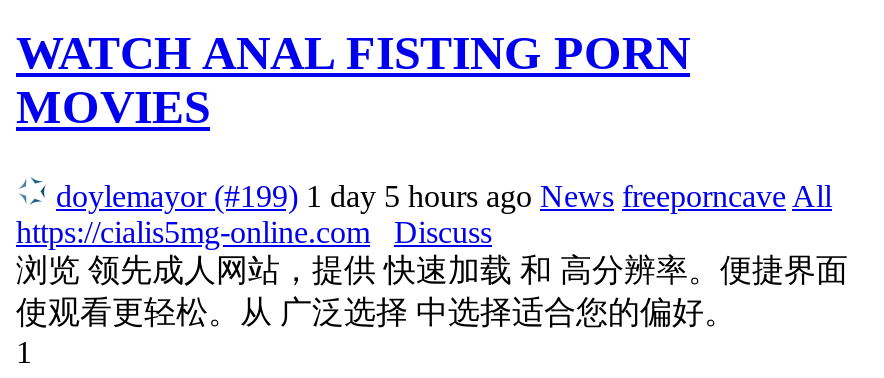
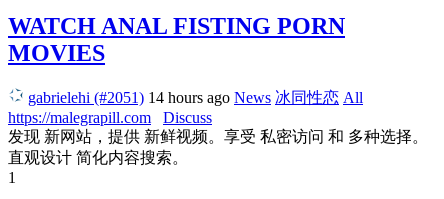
[16,179,832,249] doylemayor (#199) 1 day 5 hours ago News freeporncave All | https://cialis5mg-online.com -> [8,88,363,125] gabrielehi (#2051) 14 hours ago News 冰同性恋 All | https://malegrapill.com
[16,253,848,329] 浏览 领先成人网站，提供 快速加载 和 高分辨率。便捷界面 | 使观看更轻松。从 广泛选择 中选择适合您的偏好。 -> [8,127,428,165] 发现 新网站，提供 新鲜视频。享受 私密访问 和 多种选择。 | 直观设计 简化内容搜索。

